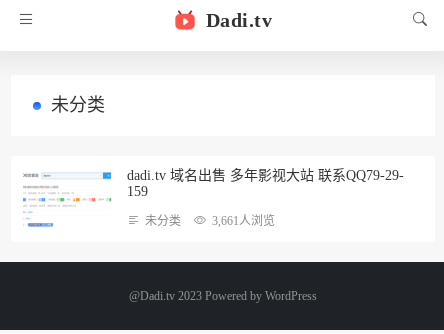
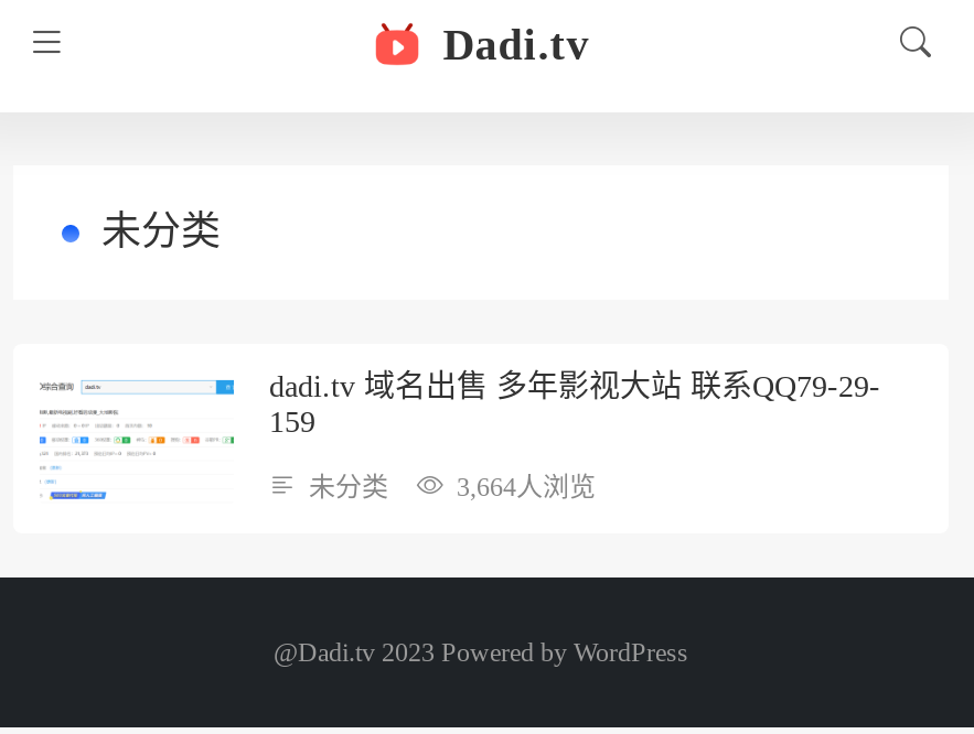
[212,214,275,228] 3,661人浏览 -> [457,471,596,502] 3,664人浏览

